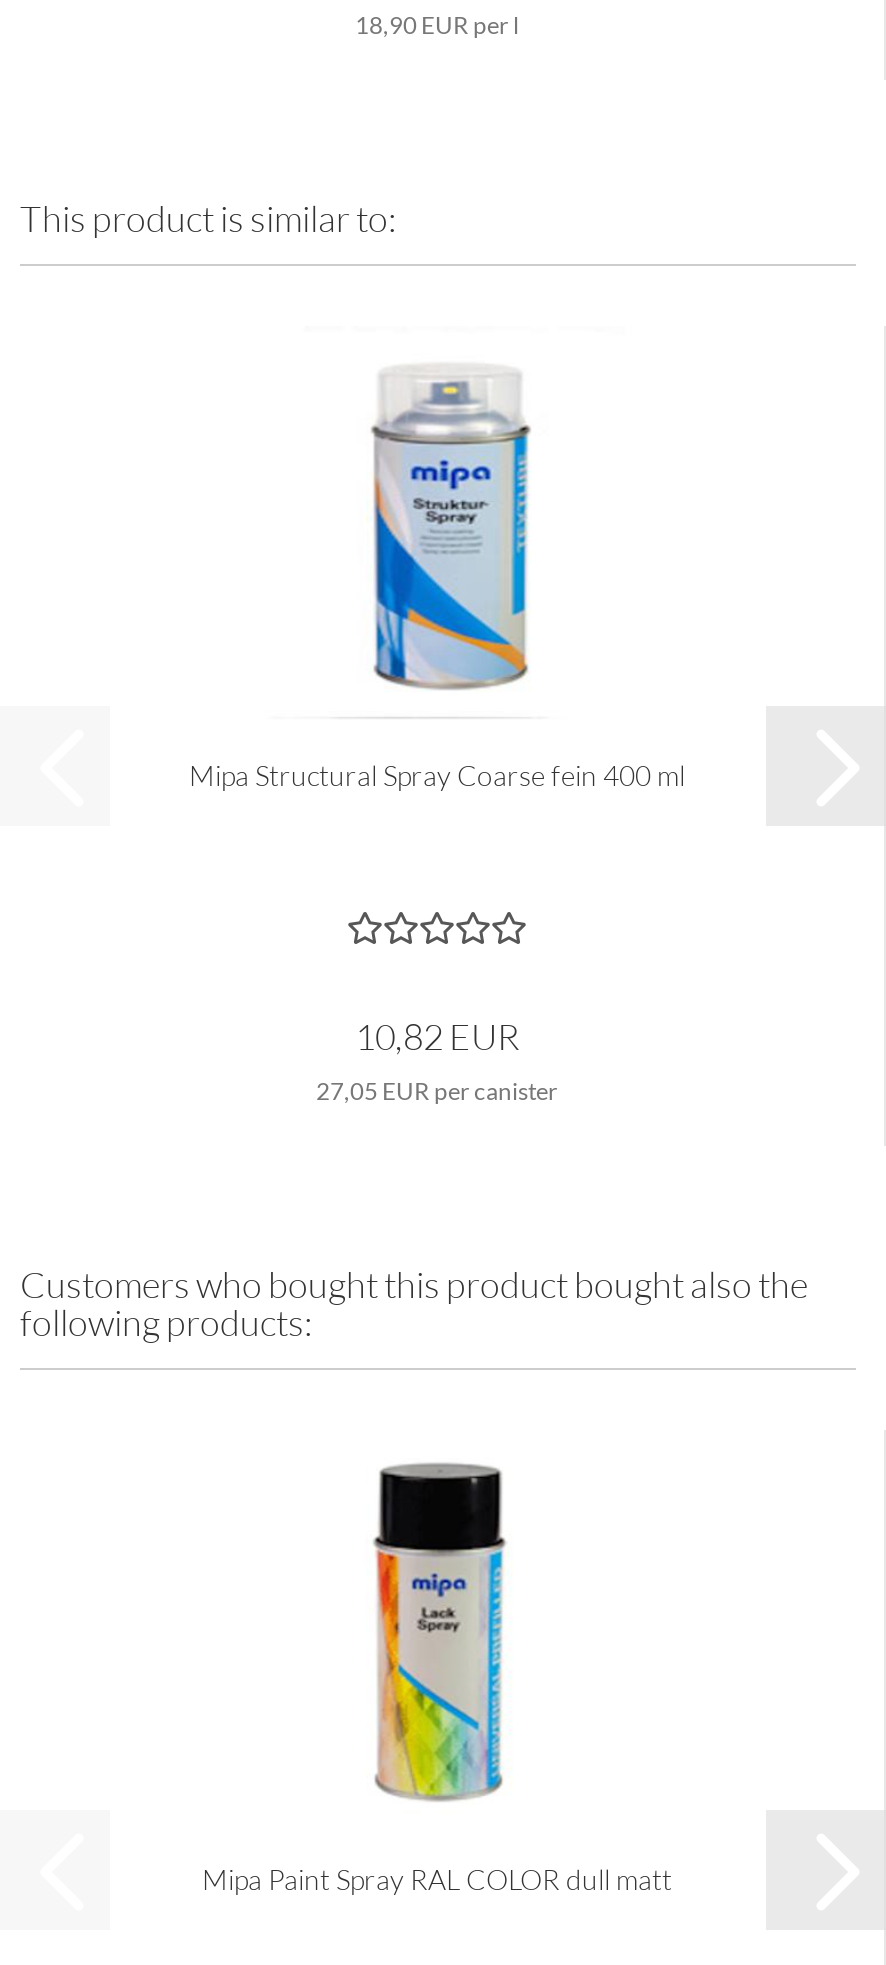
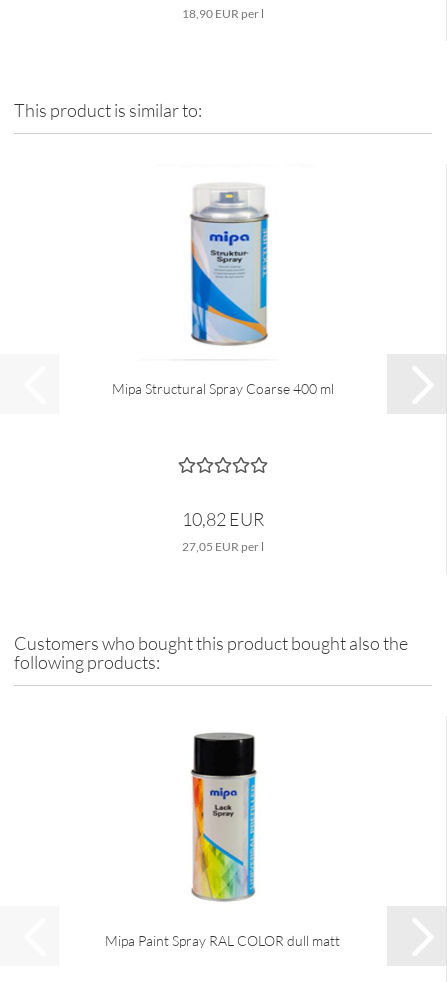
[189,758,685,792] Mipa Structural Spray Coarse fein 400 ml -> [111,380,333,397] Mipa Structural Spray Coarse 400 ml
[316,1076,558,1106] 27,05 EUR per canister -> [181,539,263,554] 27,05 EUR per l

